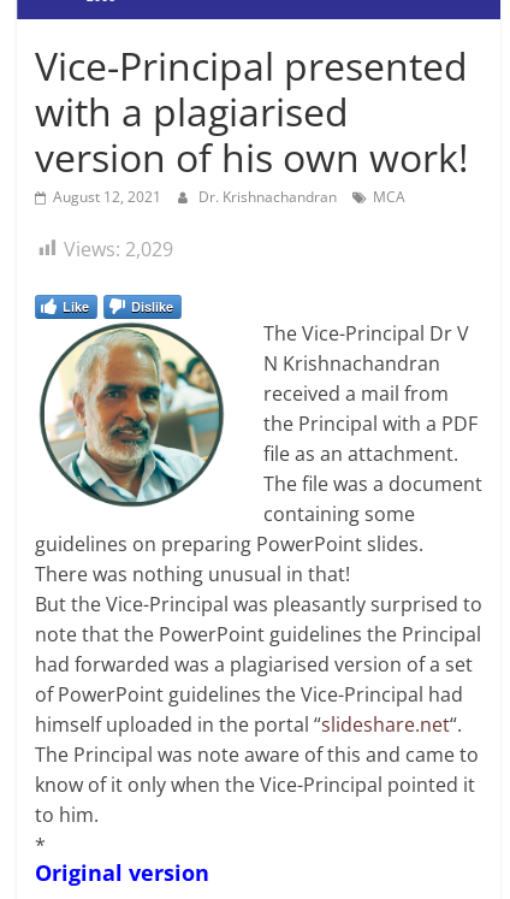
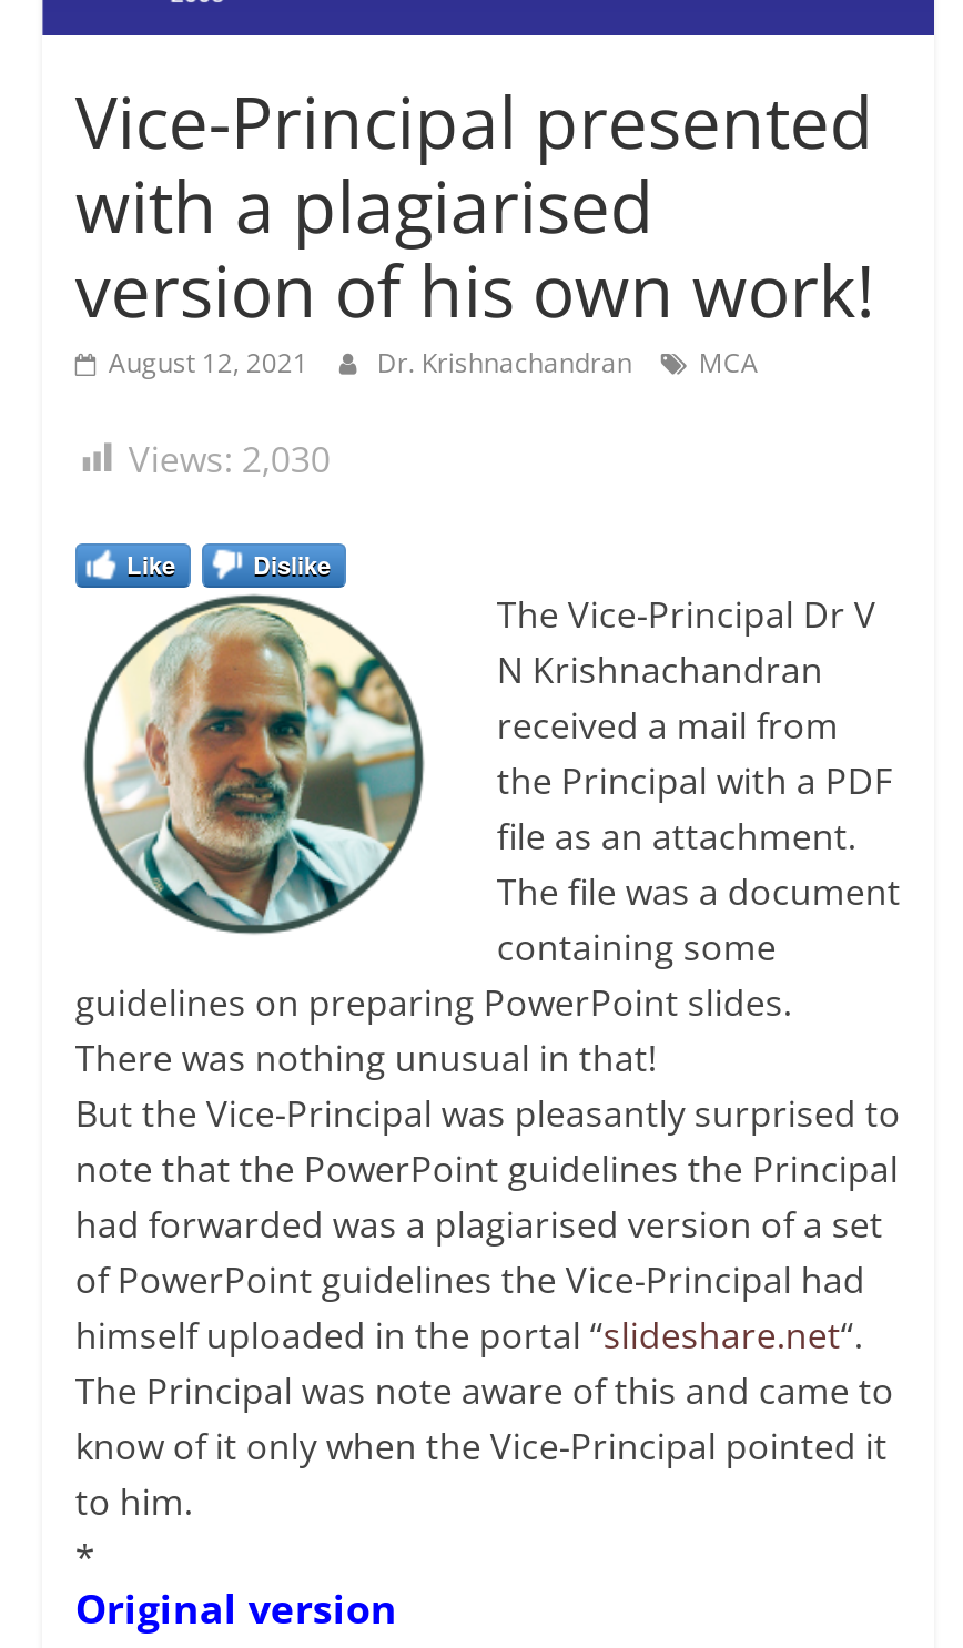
[64,235,173,262] Views: 2,029 -> [128,434,330,482] Views: 2,030

